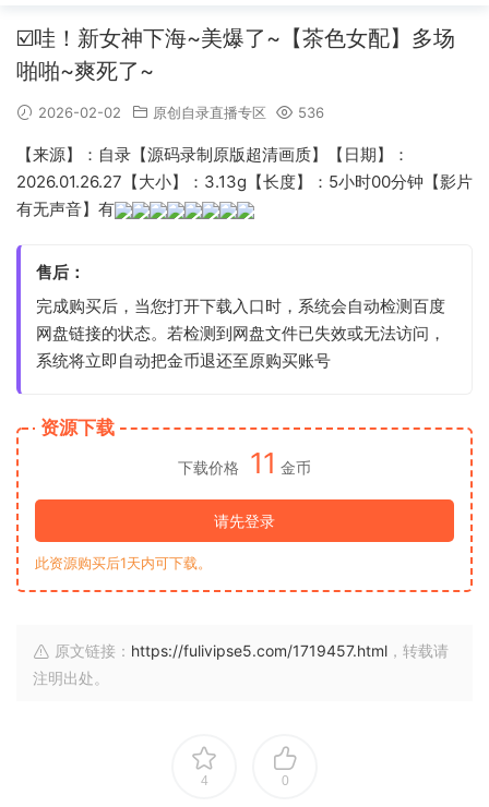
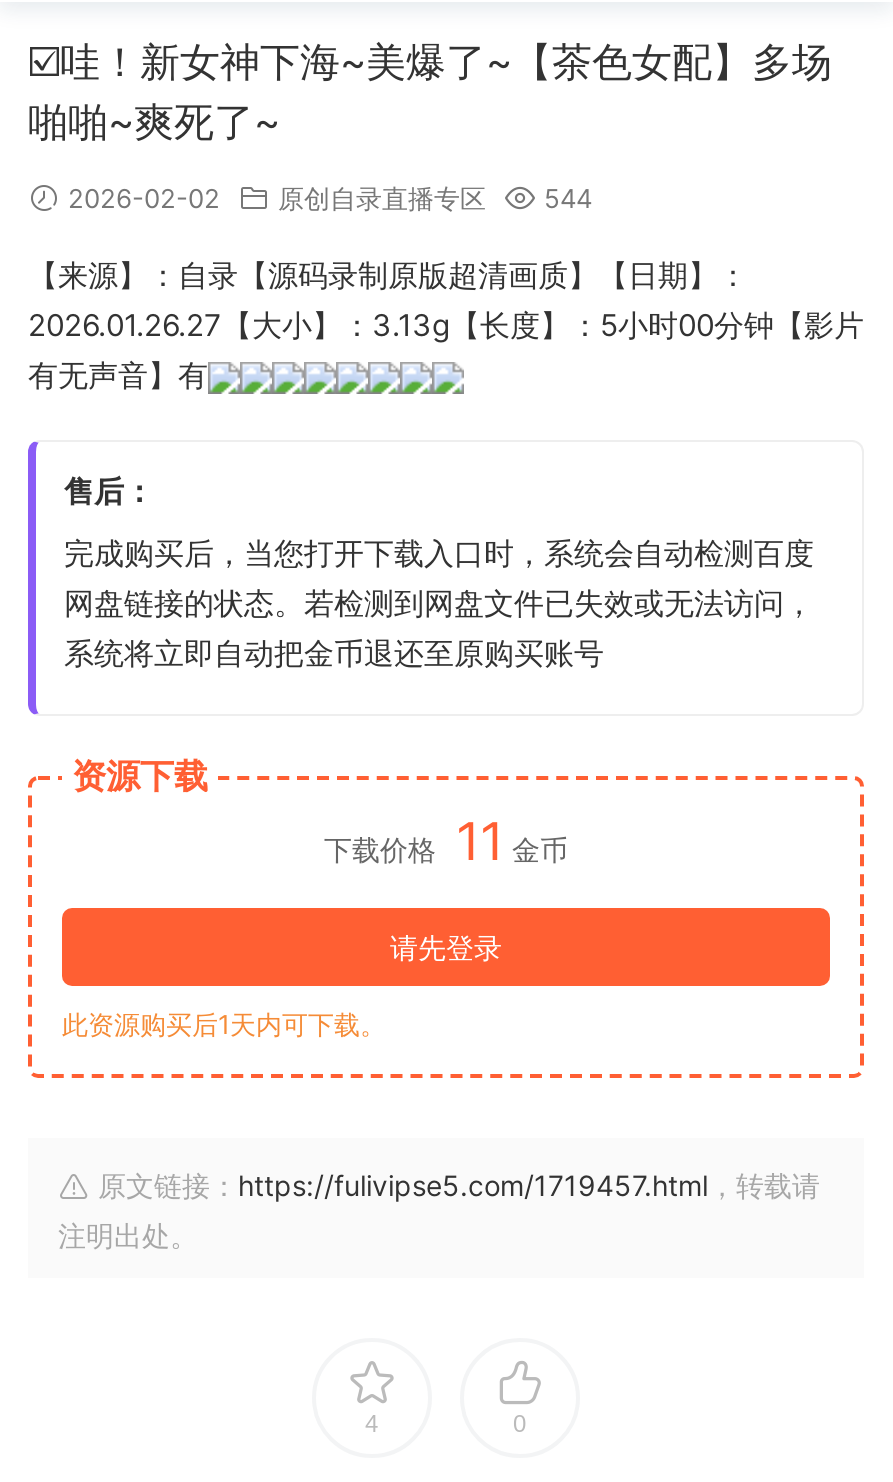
[34,104,324,121] 2026-02-02 原创自录直播专区 536 -> [60,182,592,214] 2026-02-02 原创自录直播专区 544

